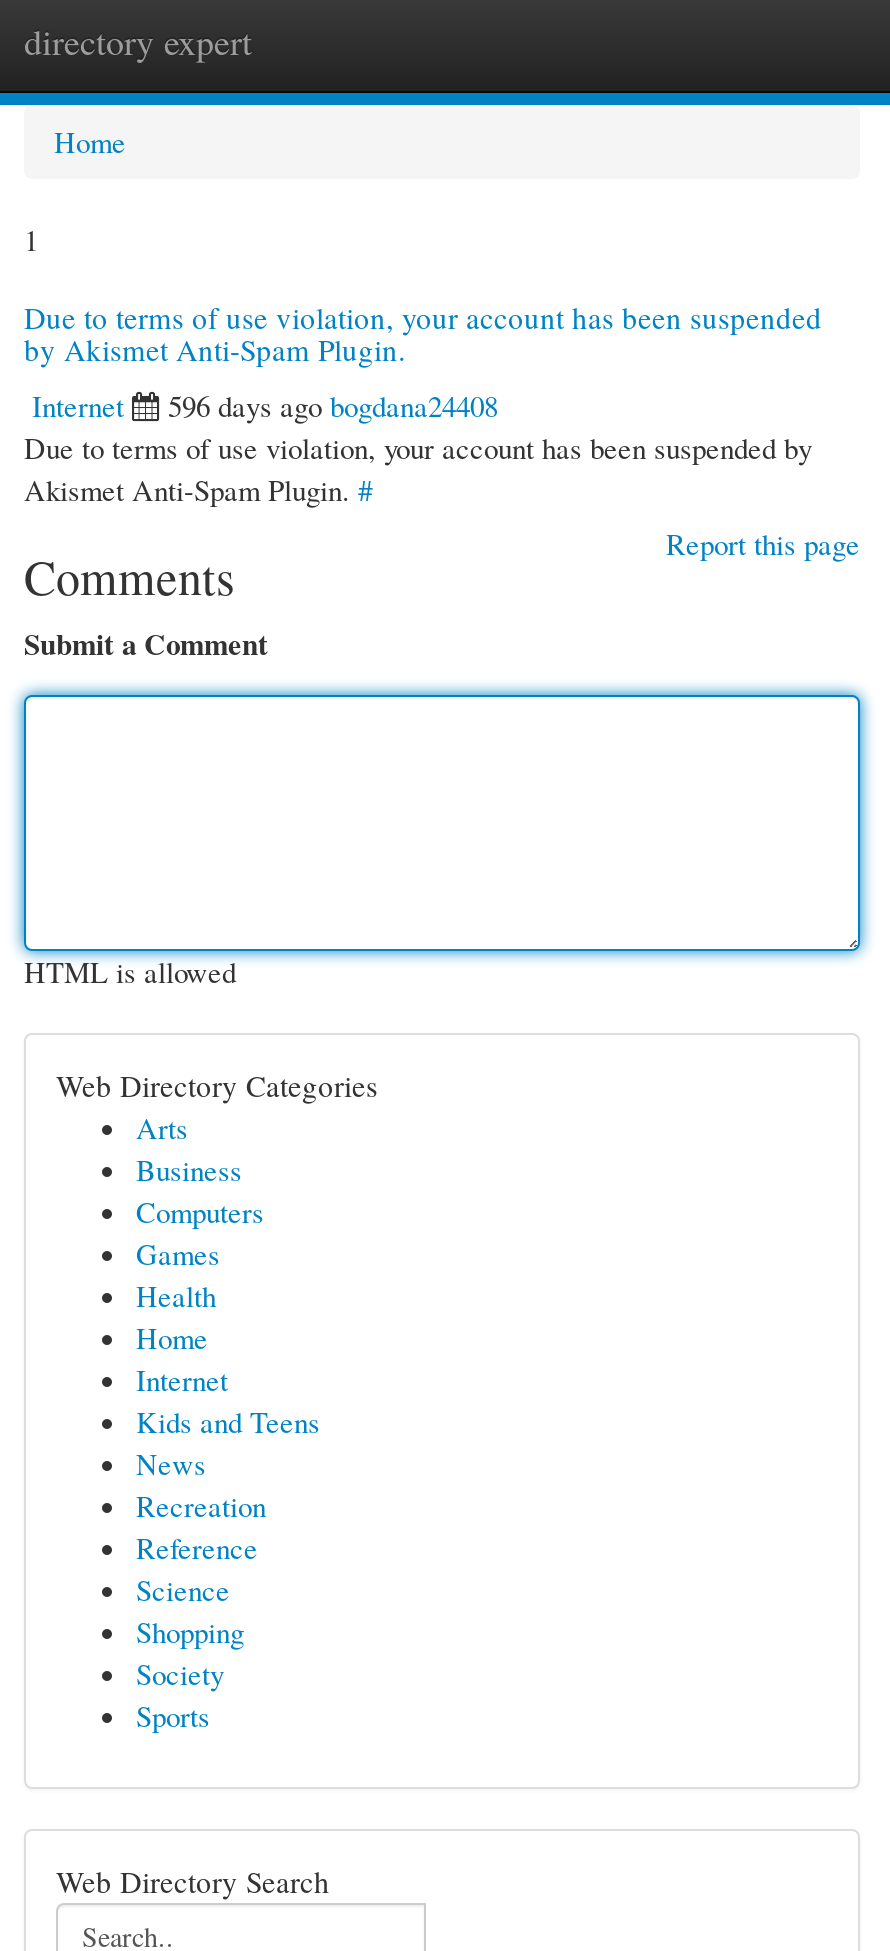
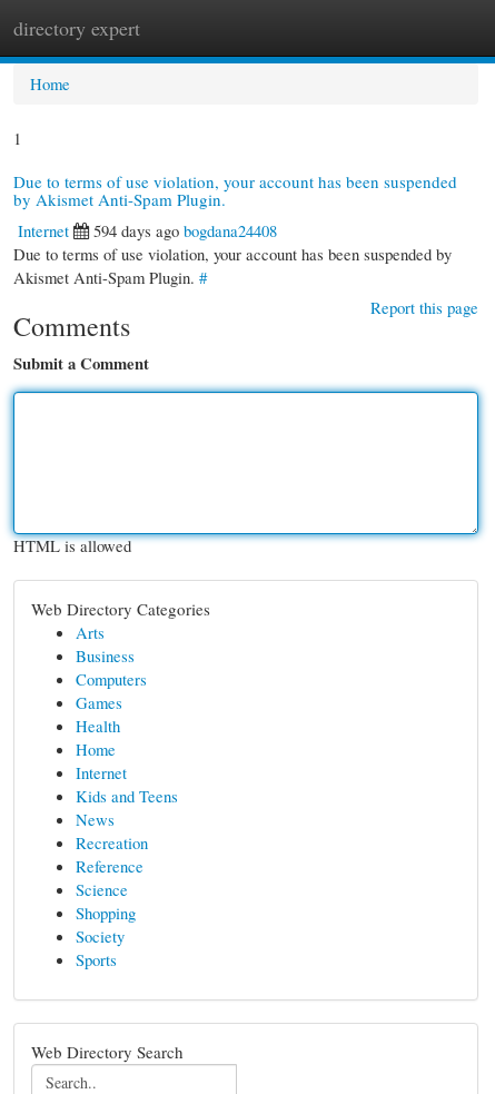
[168,385,498,425] 596 days ago bogdana24408 -> [93,219,277,242] 594 days ago bogdana24408

